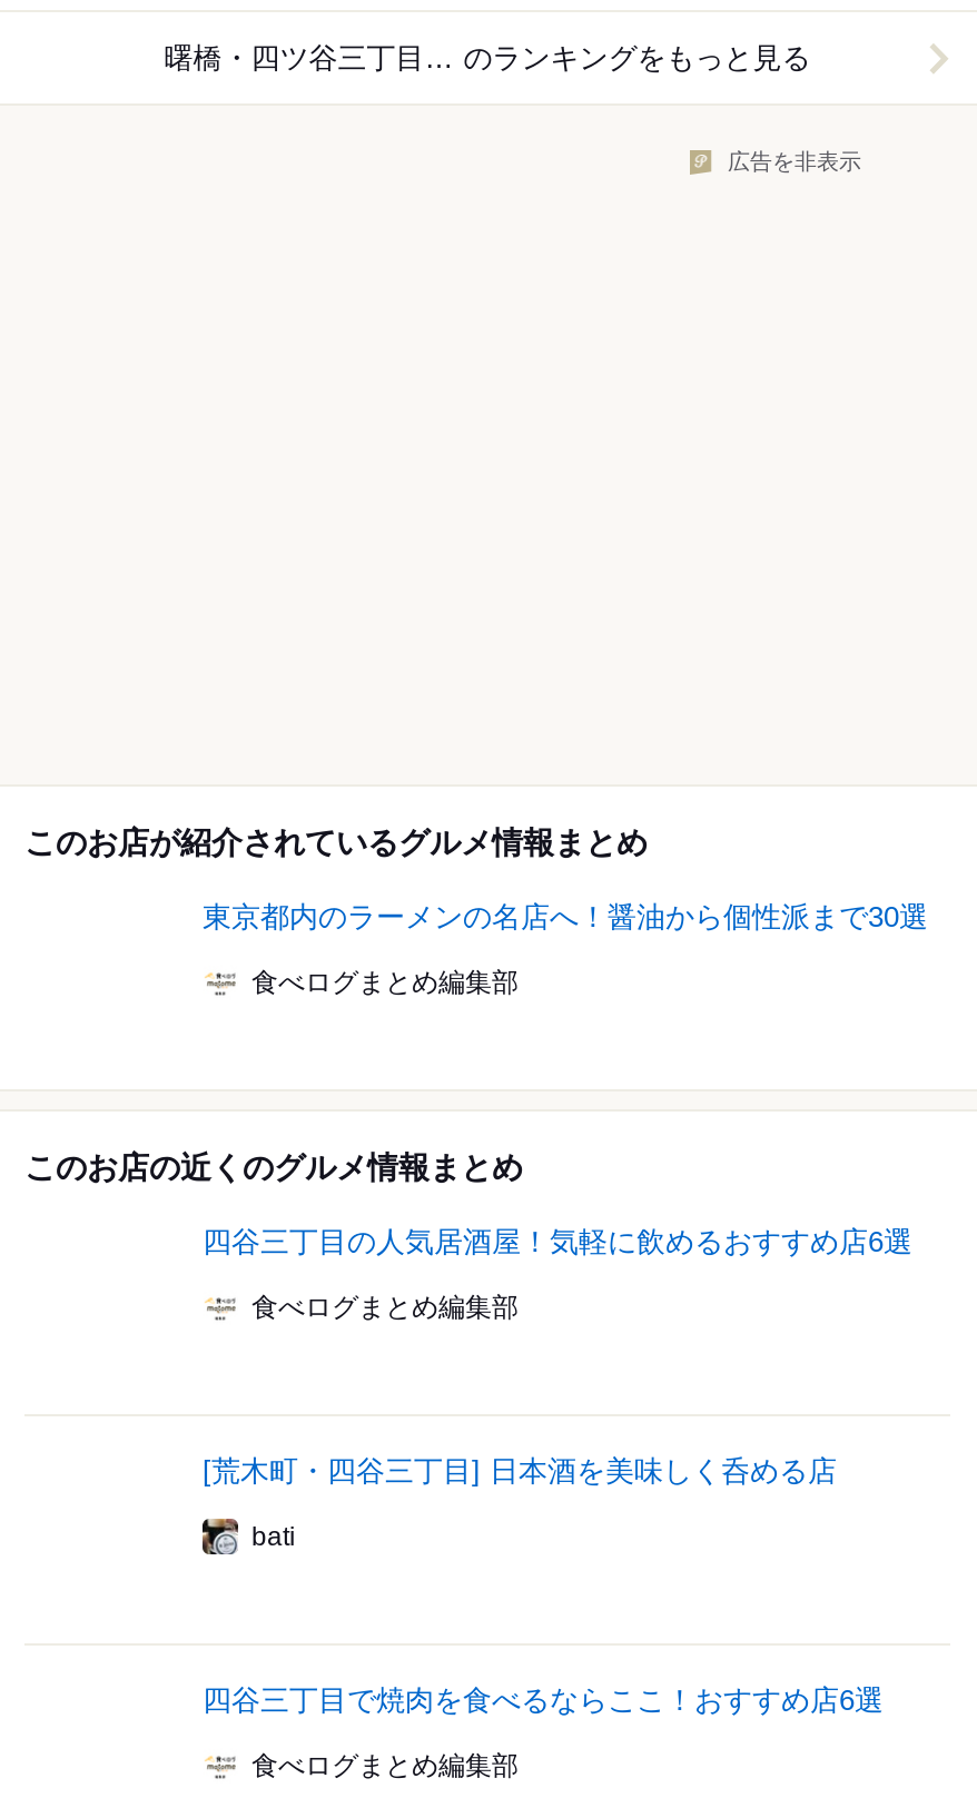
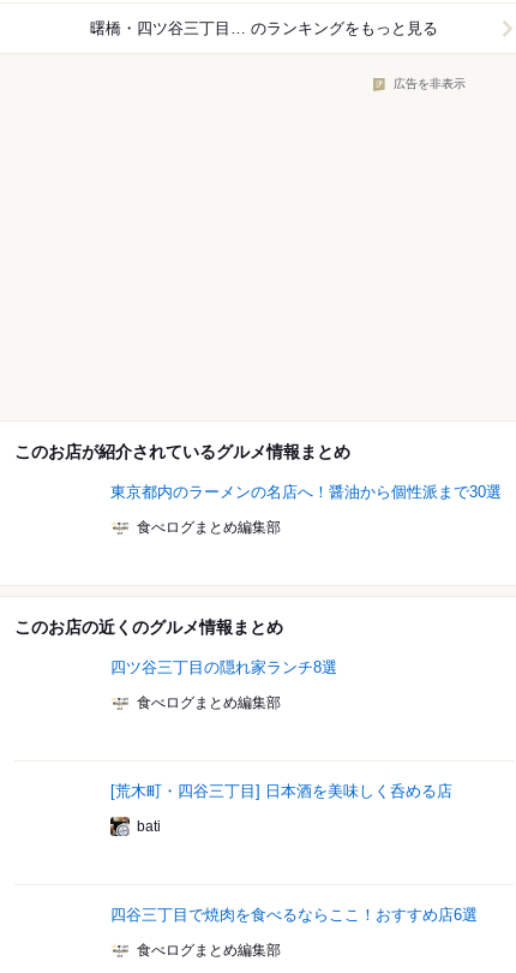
[203,1226,912,1259] 四谷三丁目の人気居酒屋！気軽に飲めるおすすめ店6選 -> [110,659,337,677] 四ツ谷三丁目の隠れ家ランチ8選

